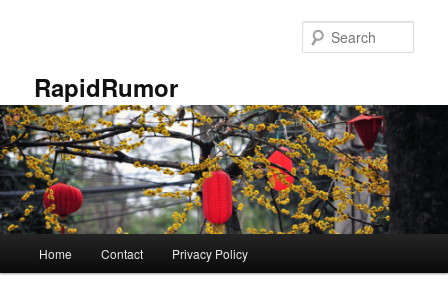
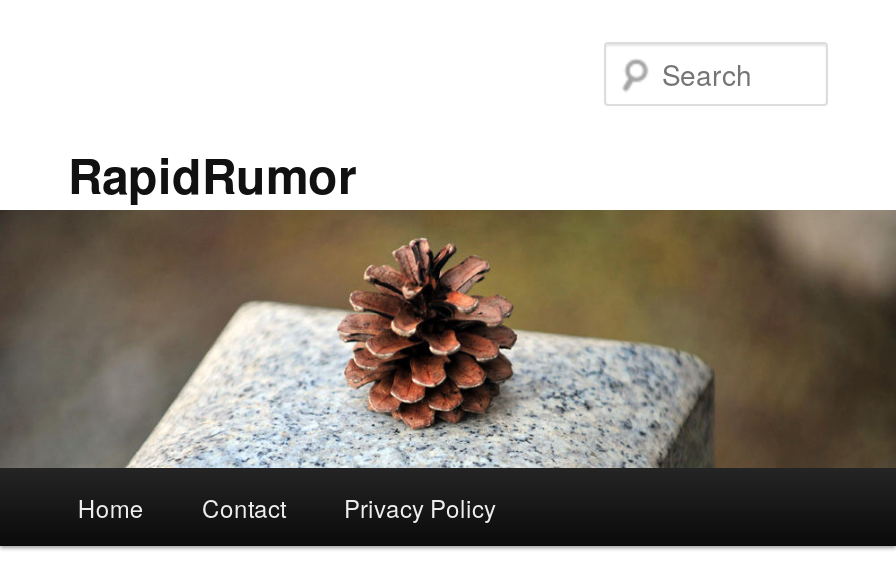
[3,104,445,235] [image] -> [6,208,890,470] [image]

